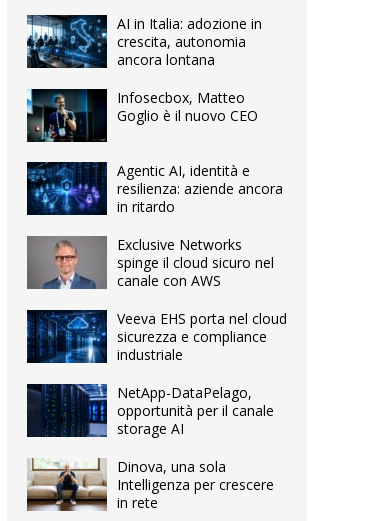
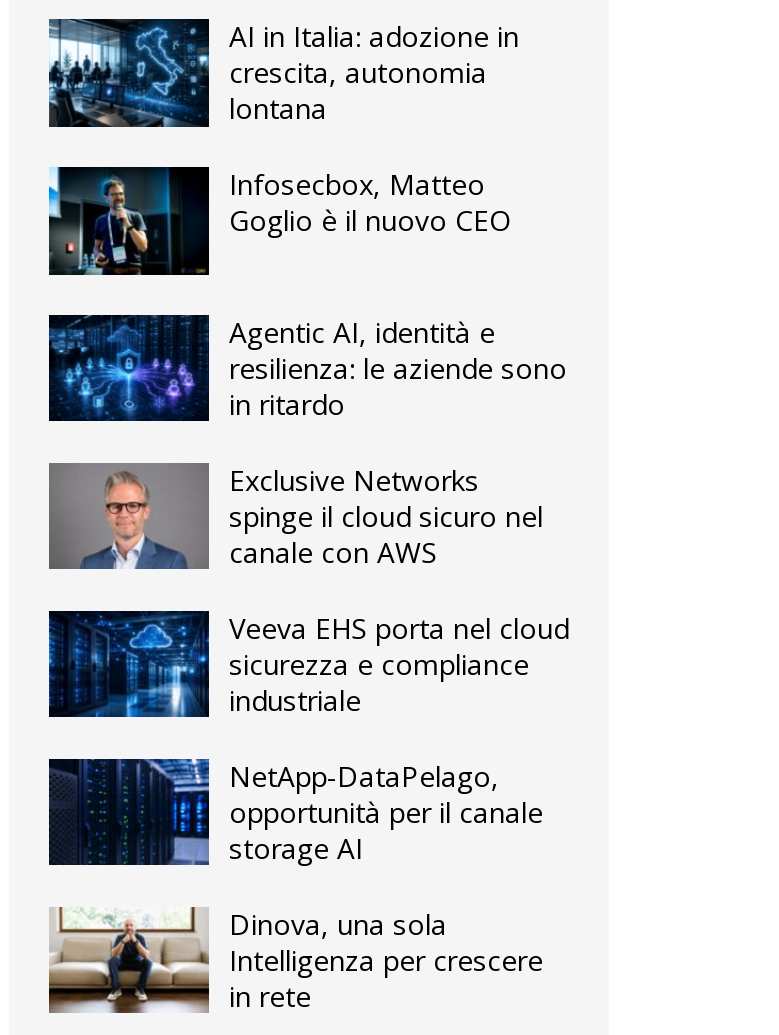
[117,50,215,69] ancora lontana -> [229,90,327,128] lontana
[117,179,283,198] resilienza: aziende ancora -> [229,349,567,387] resilienza: le aziende sono

